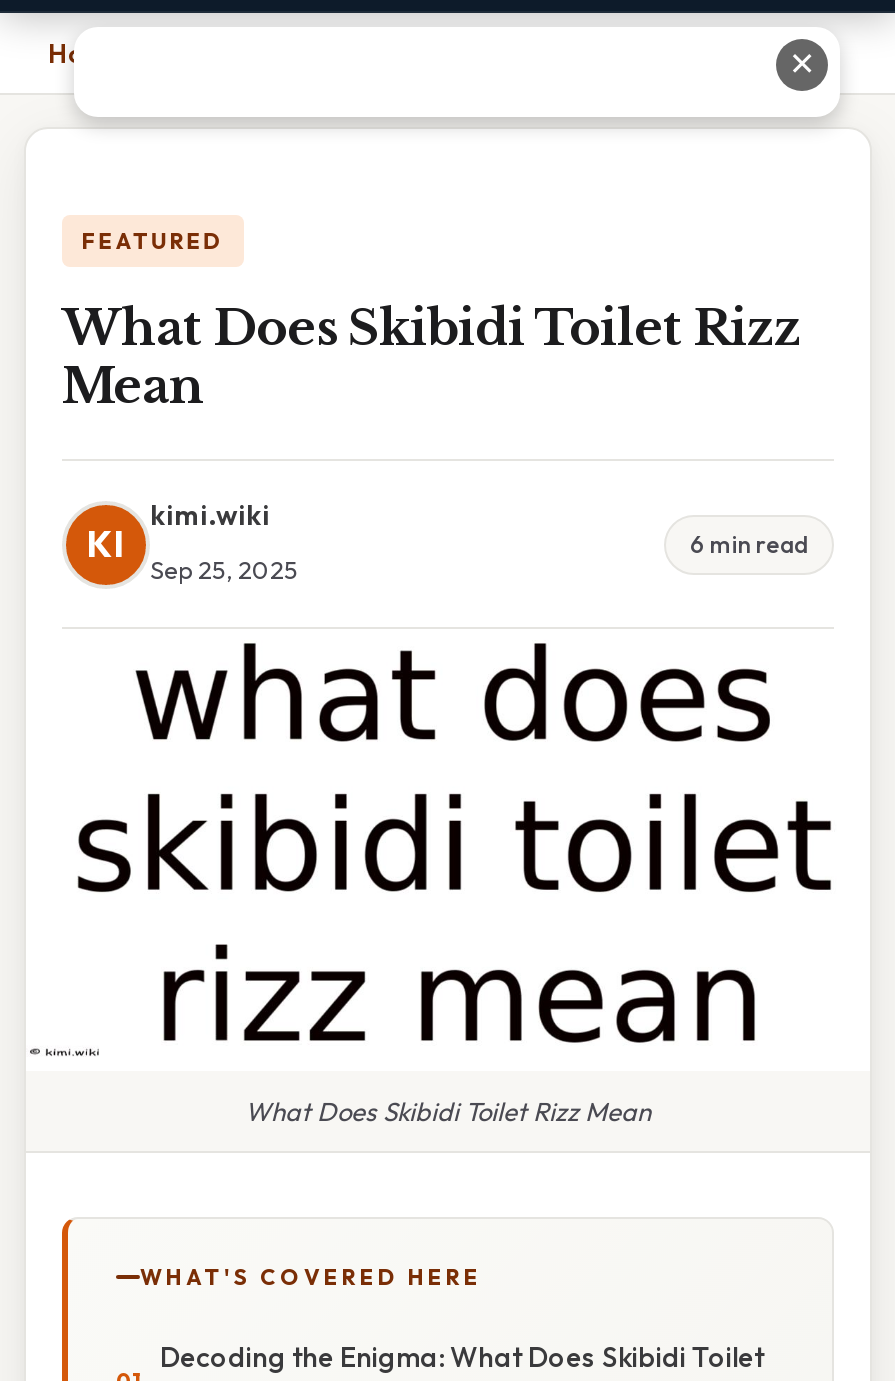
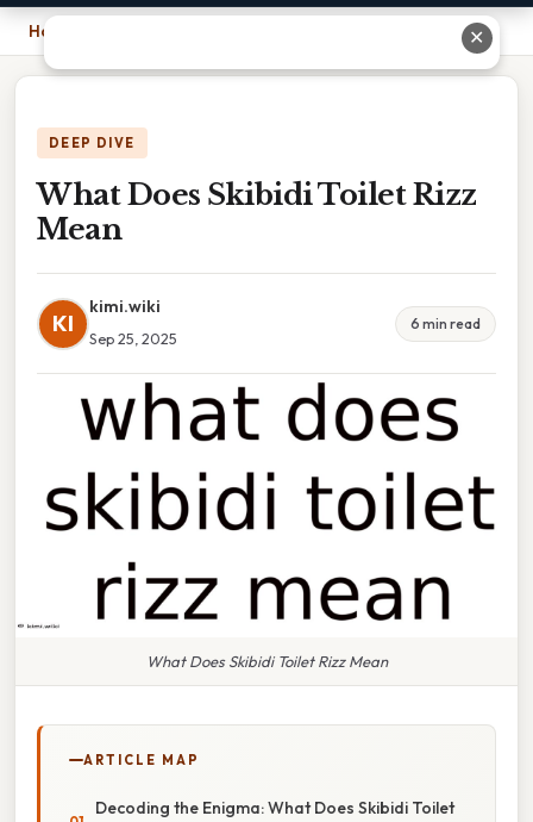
[82,227,224,255] FEATURED -> [49,135,135,151] DEEP DIVE
[140,1263,482,1291] WHAT'S COVERED HERE -> [83,751,200,768] ARTICLE MAP

